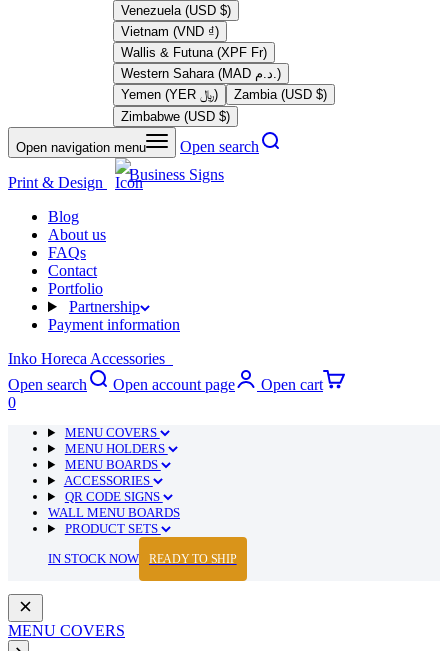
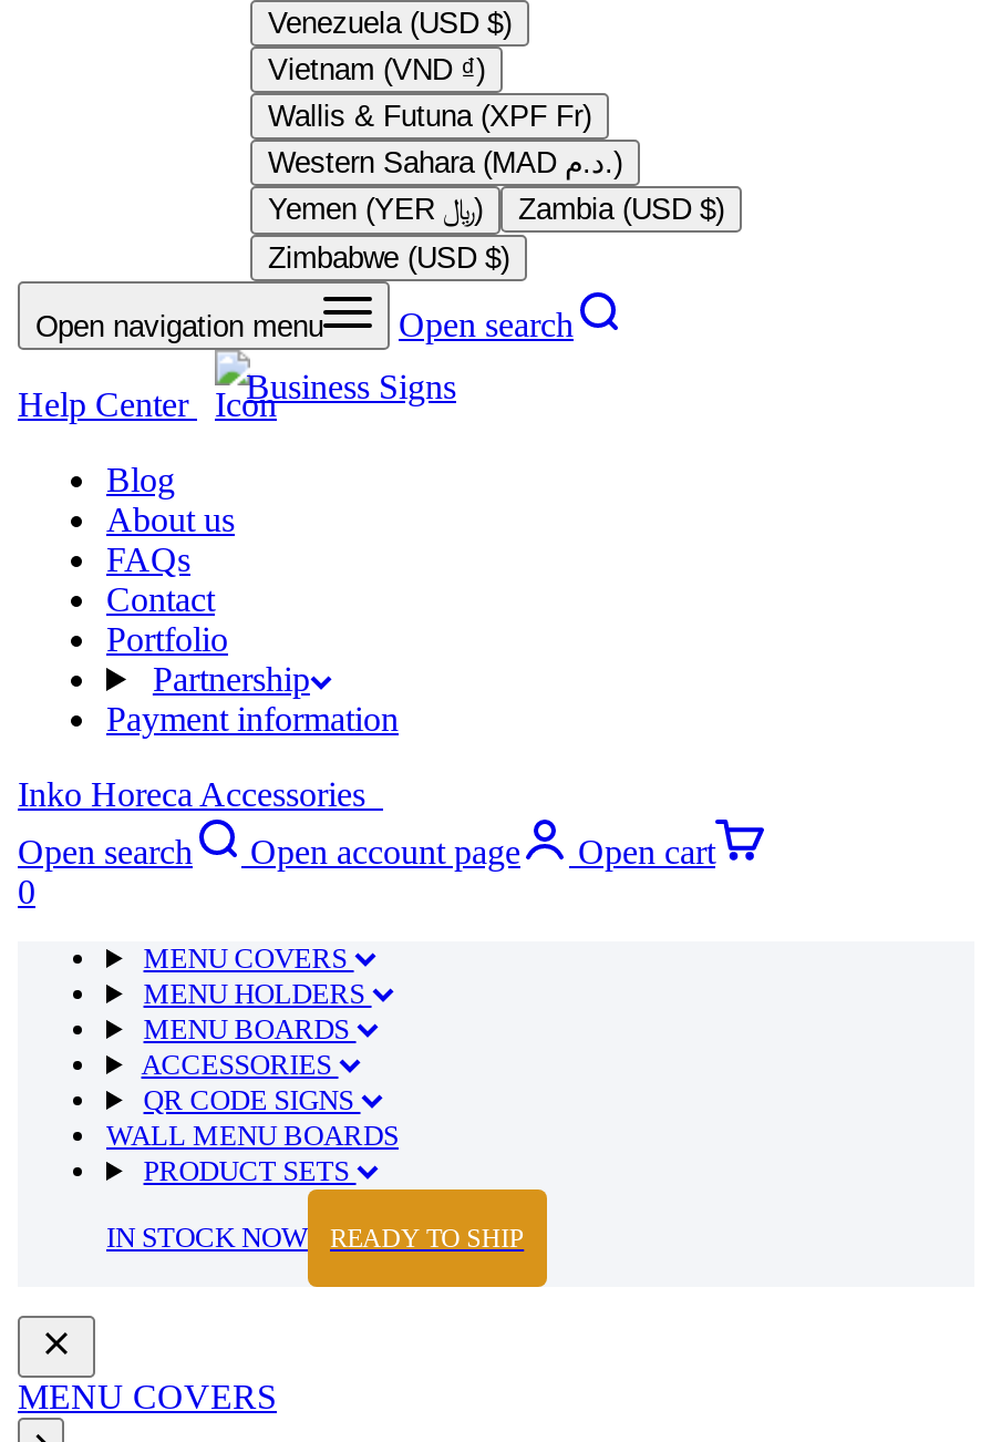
[8,174,103,191] Print & Design -> [18,385,188,423] Help Center

